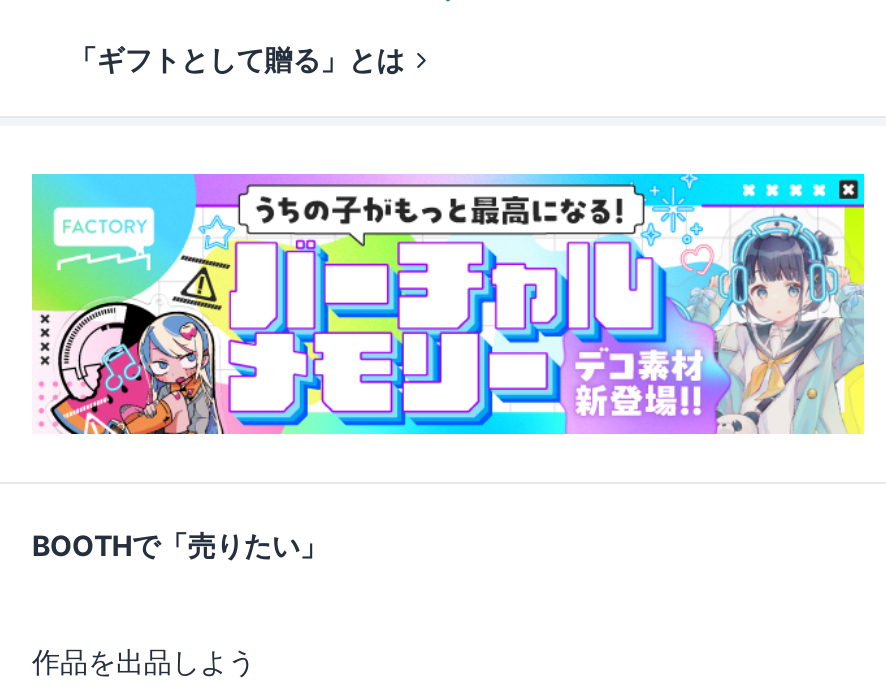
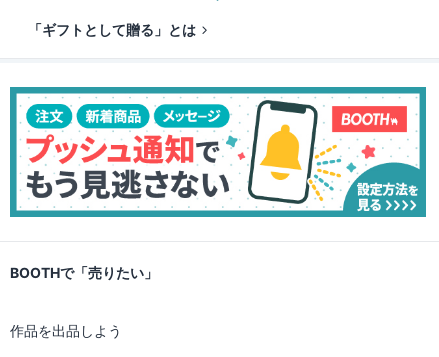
[30,172,866,436] [image] -> [9,86,427,218] [image]

